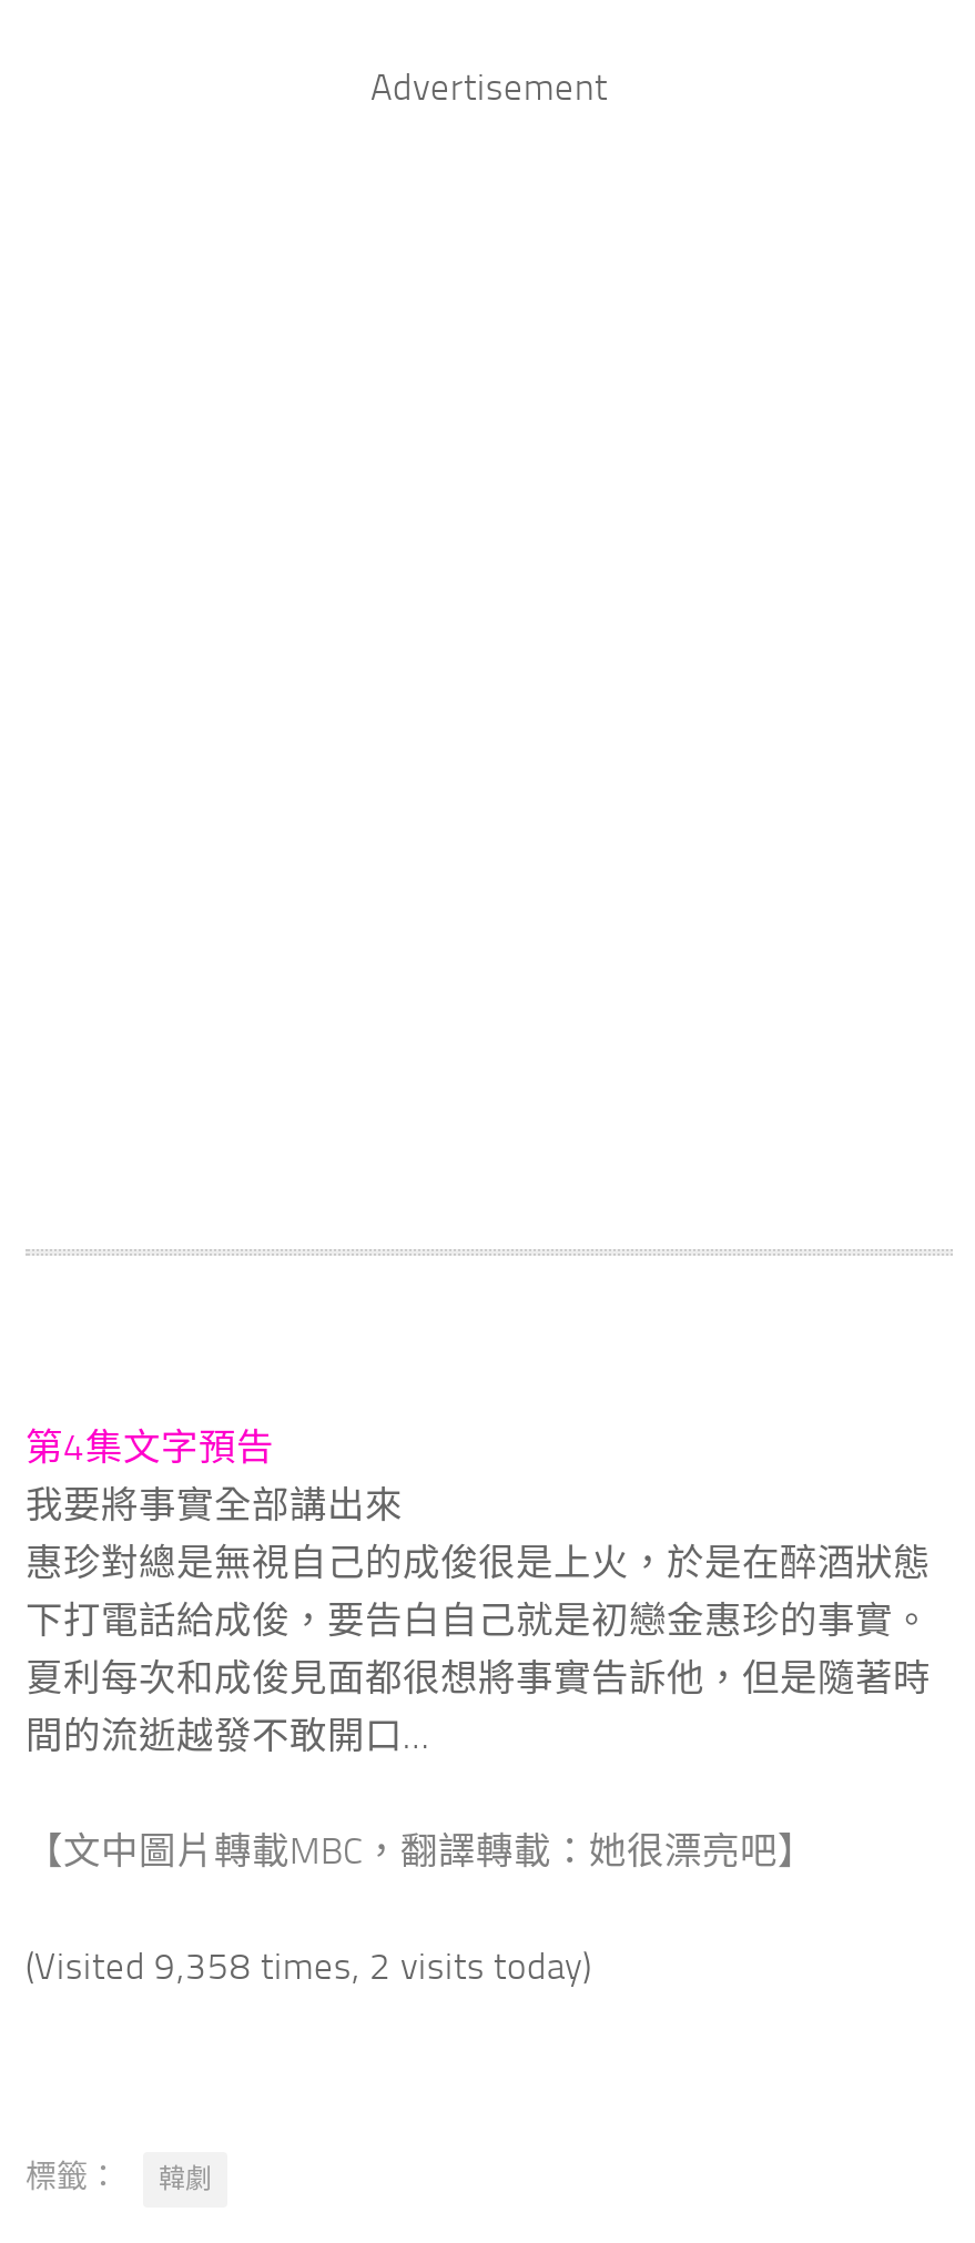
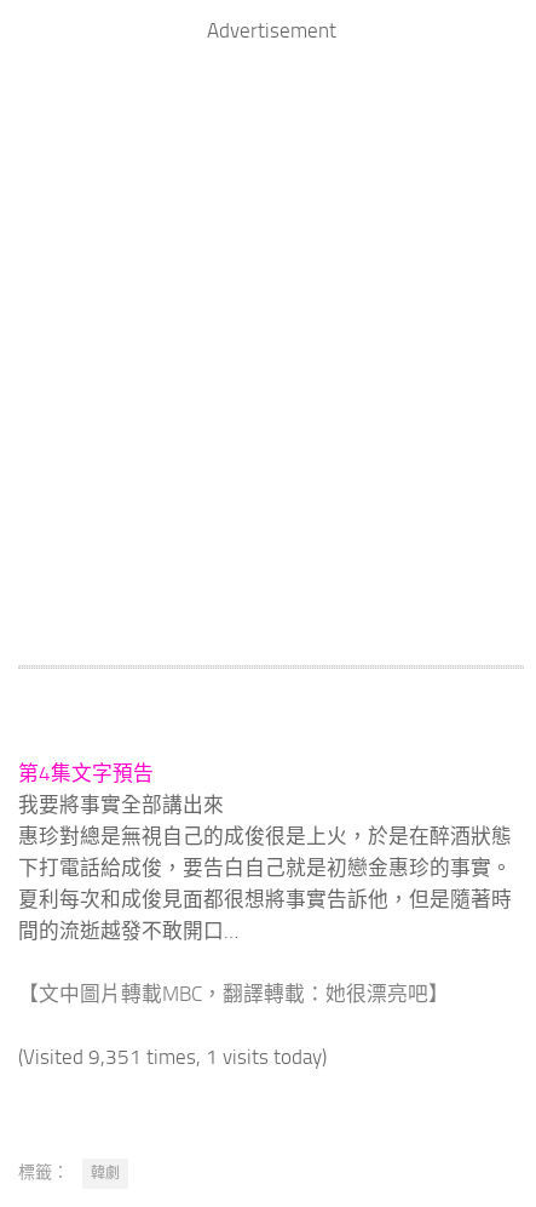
[26,1943,591,1987] (Visited 9,358 times, 2 visits today) -> [18,1045,327,1069] (Visited 9,351 times, 1 visits today)

